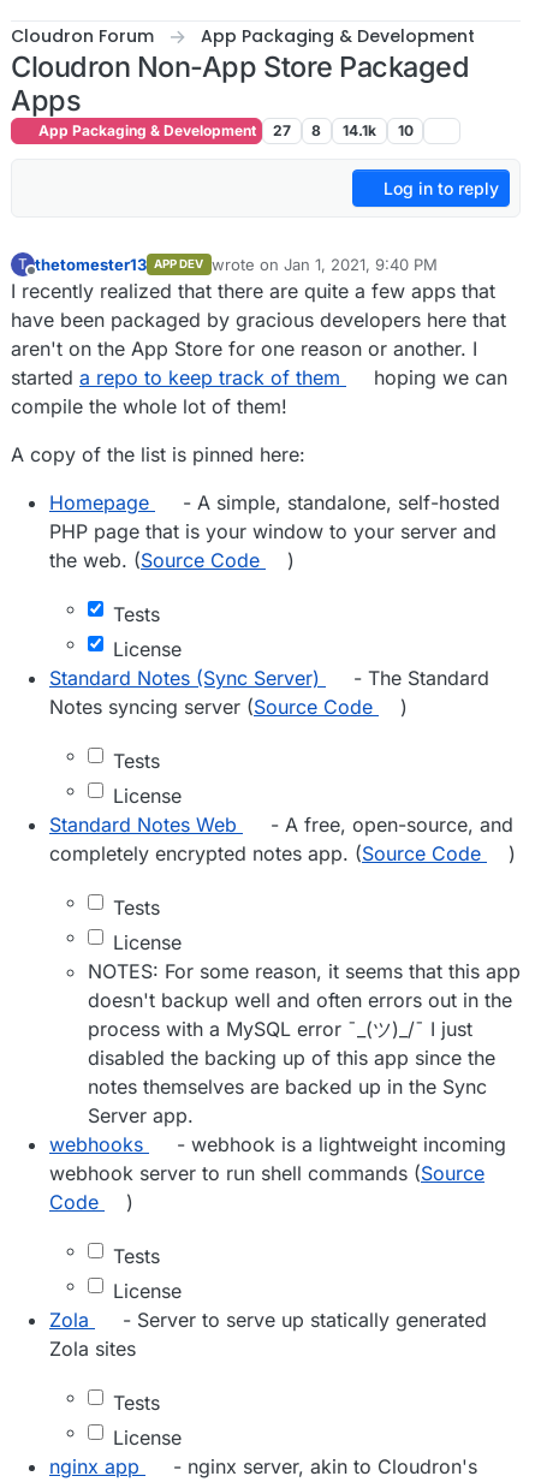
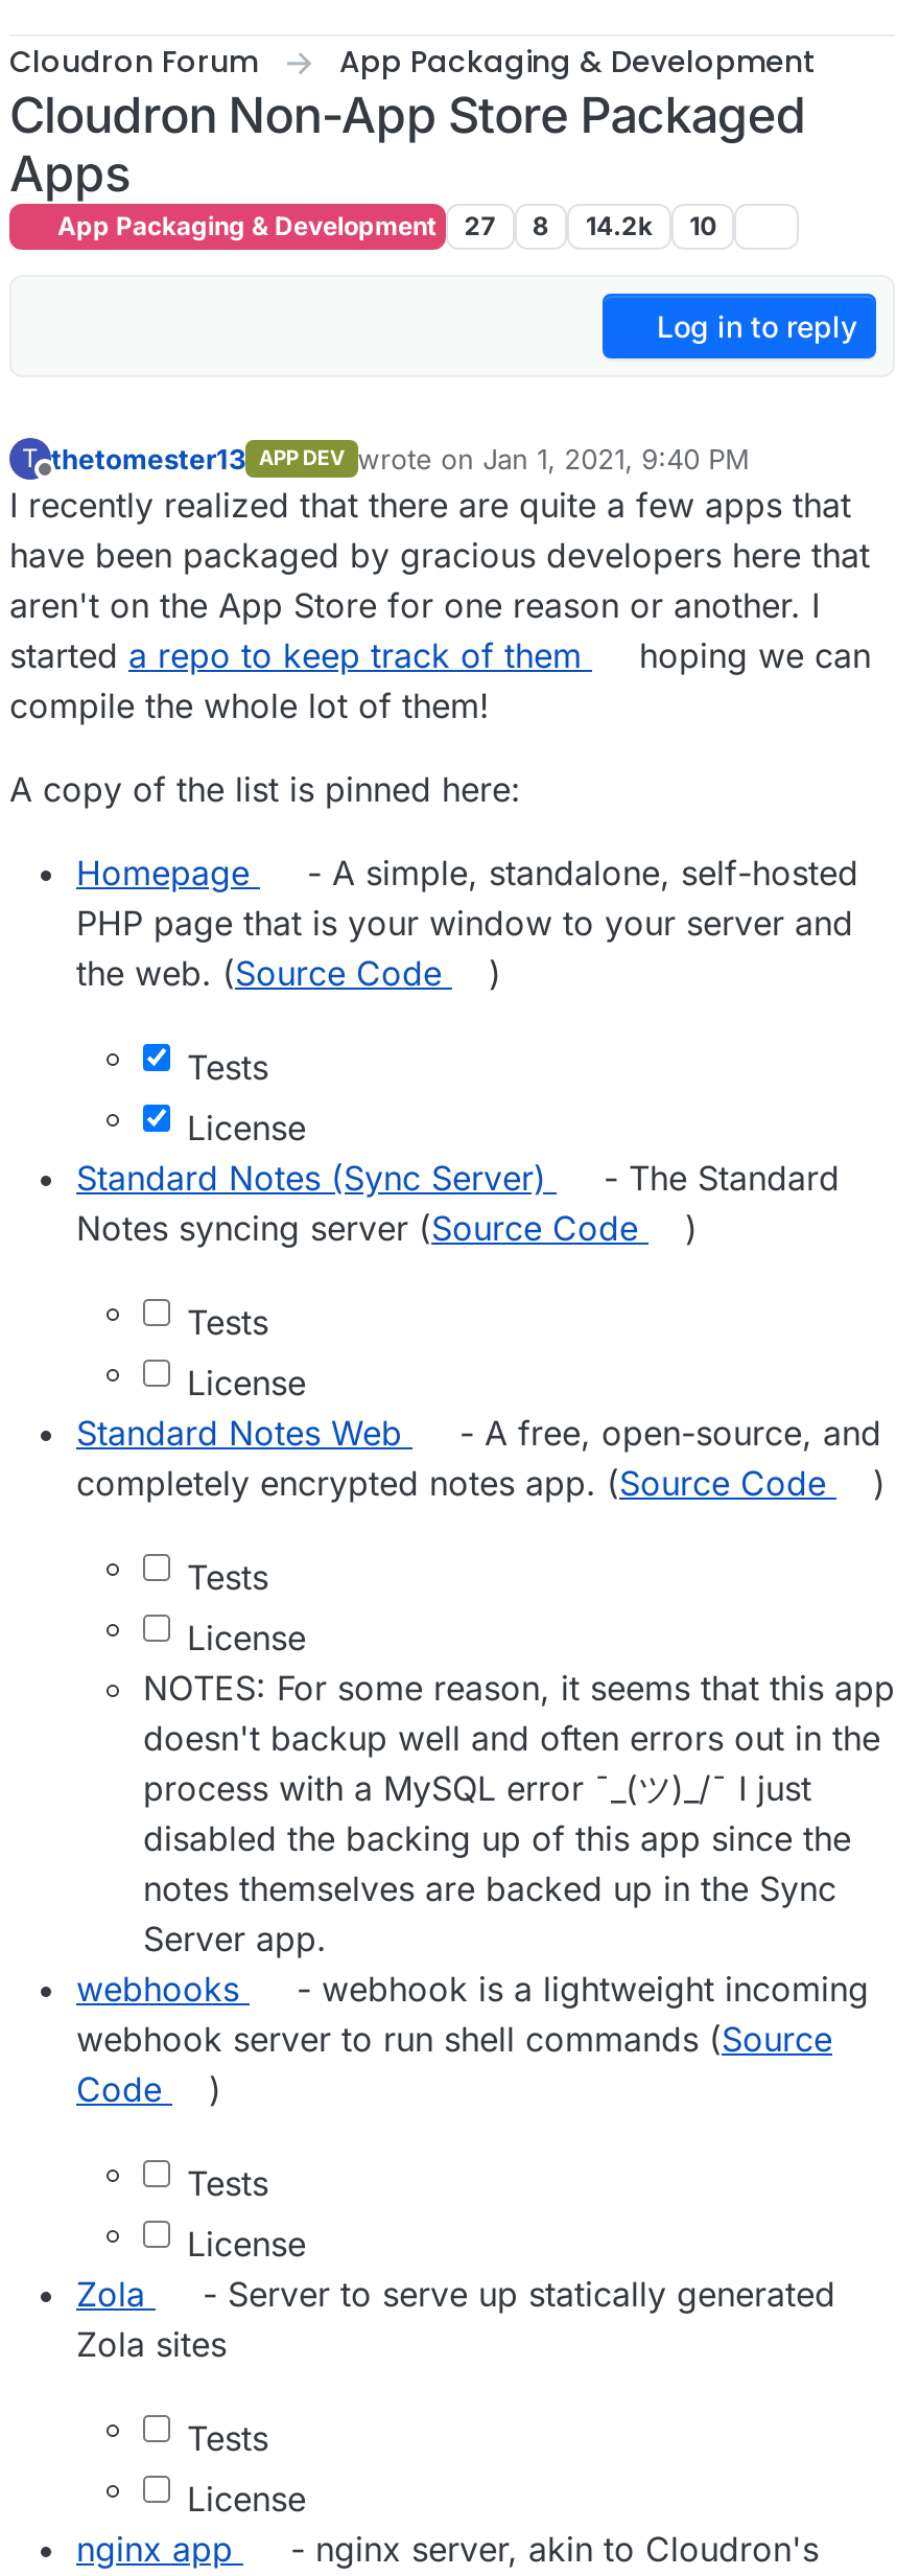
[35,122,413,140] App Packaging & Development 27 8 14.1k 10 -> [51,210,717,242] App Packaging & Development 27 8 14.2k 10

